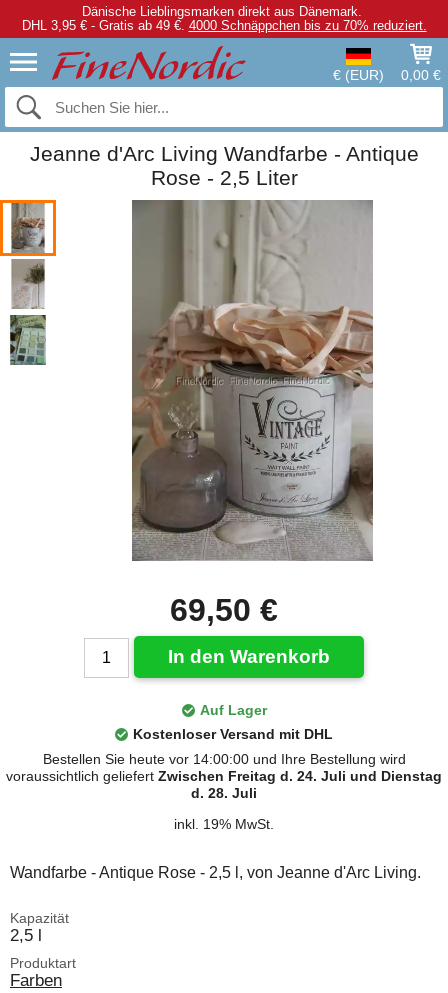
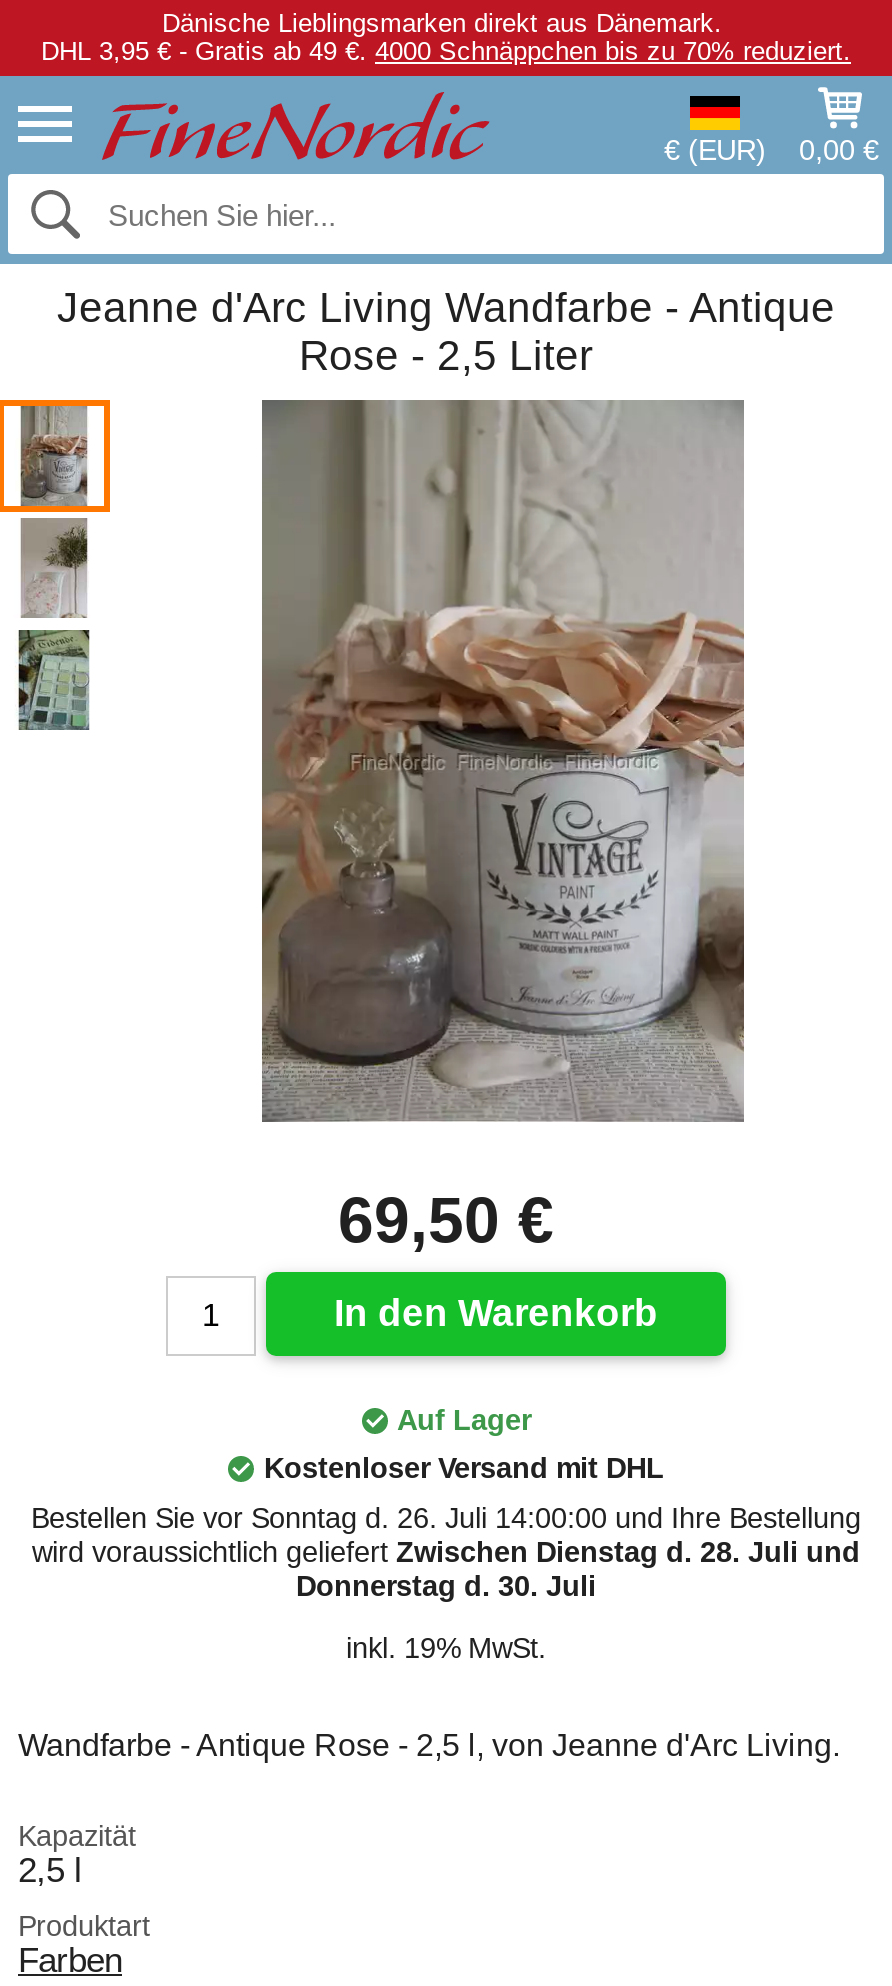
[6,751,442,801] Bestellen Sie heute vor 14:00:00 und Ihre Bestellung wird | voraussichtlich geliefert Zwischen Freitag d. 24. Juli und Dienstag | d. 28. Juli -> [31,1502,861,1602] Bestellen Sie vor Sonntag d. 26. Juli 14:00:00 und Ihre Bestellung | wird voraussichtlich geliefert Zwischen Dienstag d. 28. Juli und | Donnerstag d. 30. Juli

